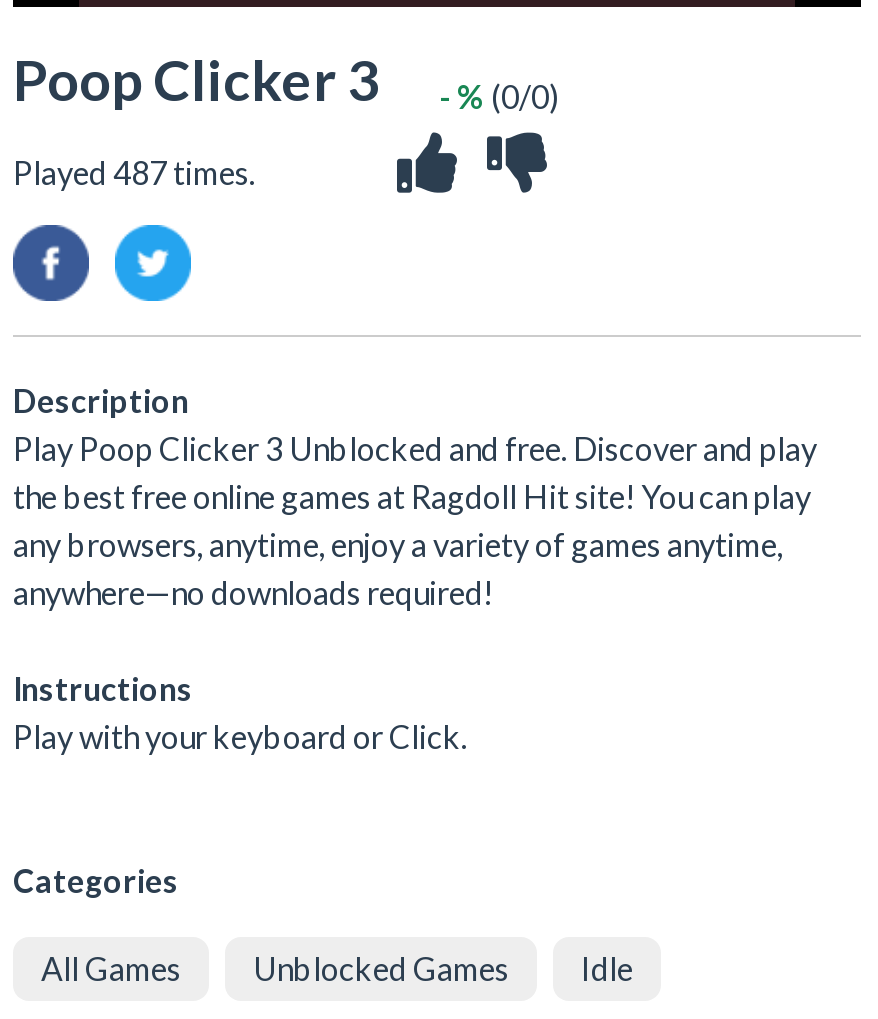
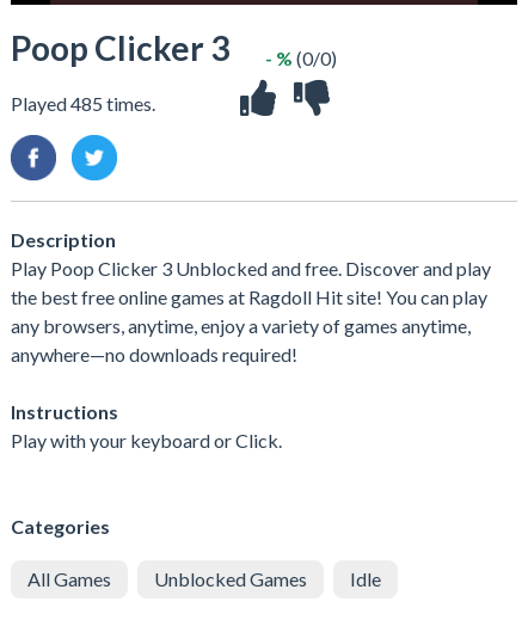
[13,153,255,191] Played 487 times. -> [11,92,155,115] Played 485 times.

